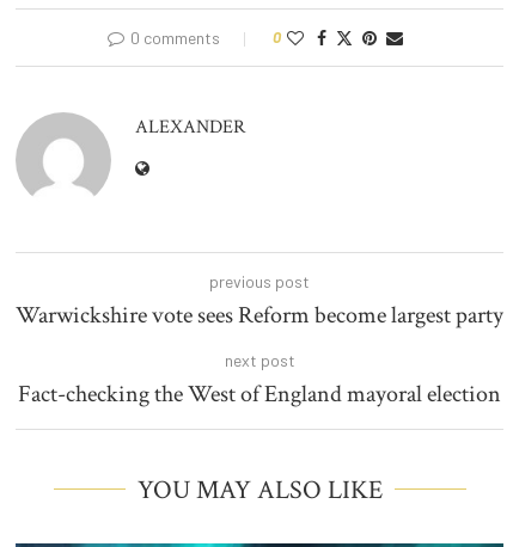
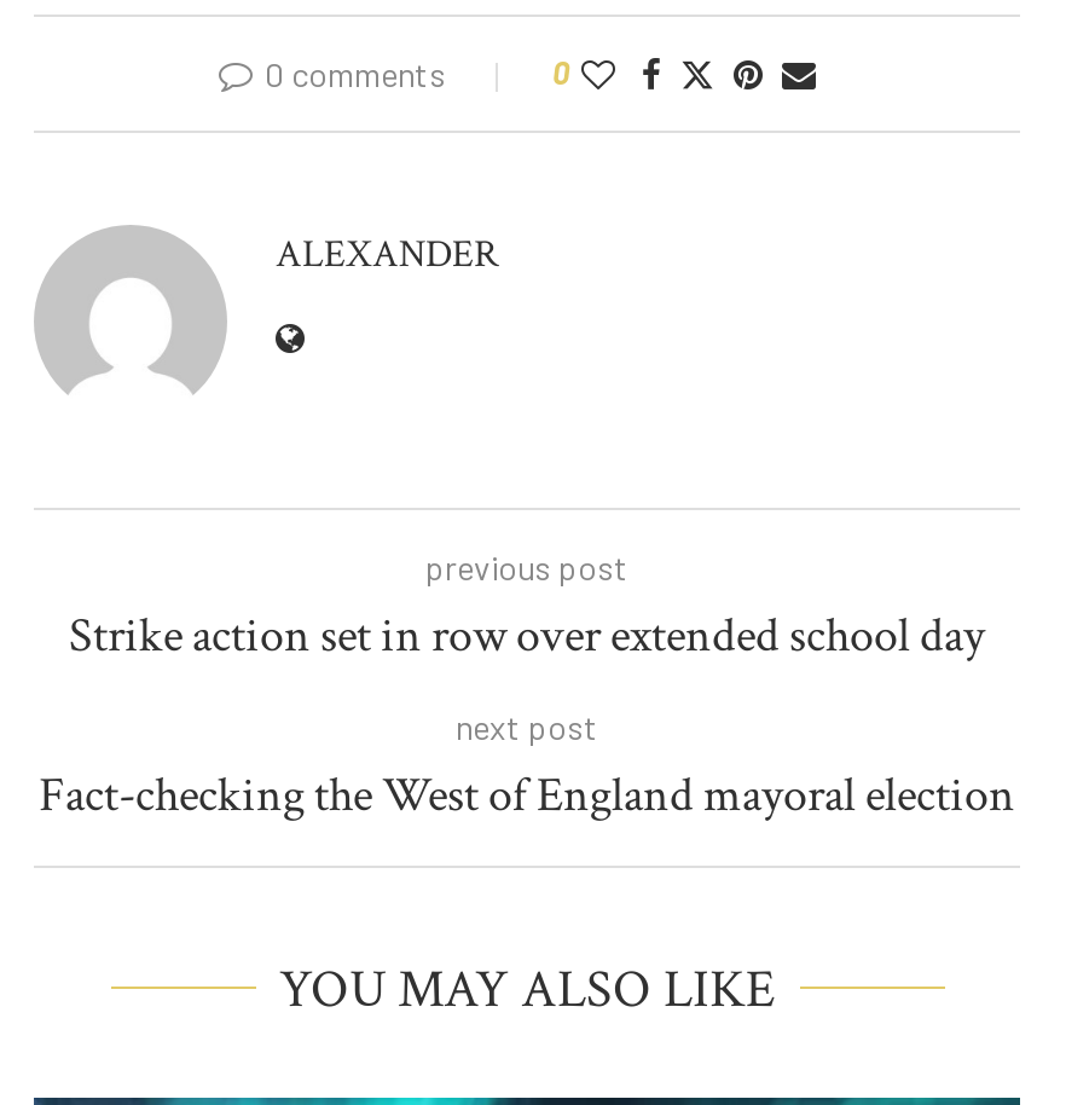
[16,300,503,331] Warwickshire vote sees Reform become largest party -> [69,604,985,667] Strike action set in row over extended school day

